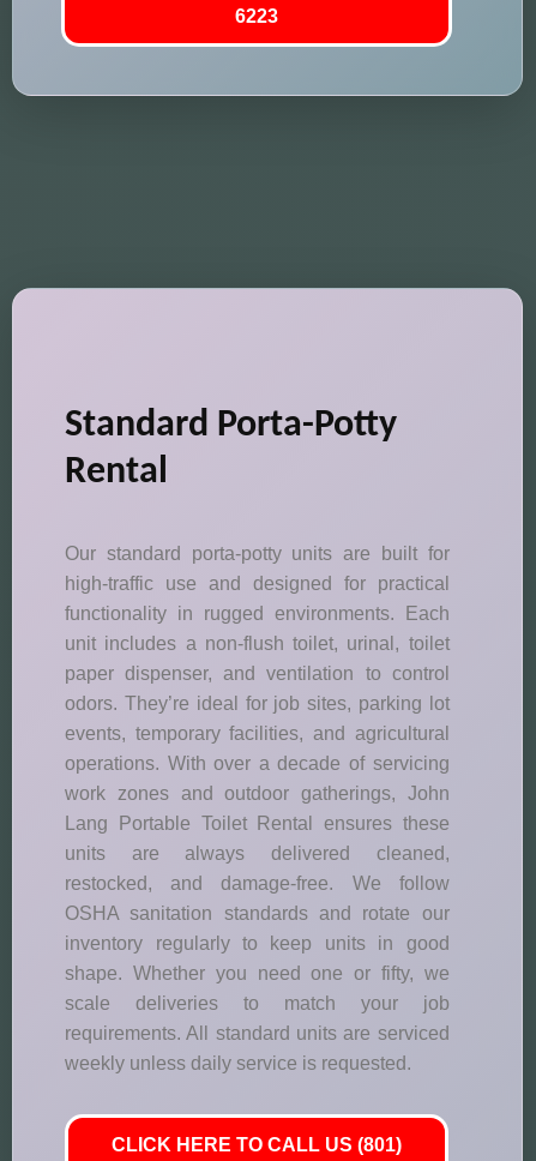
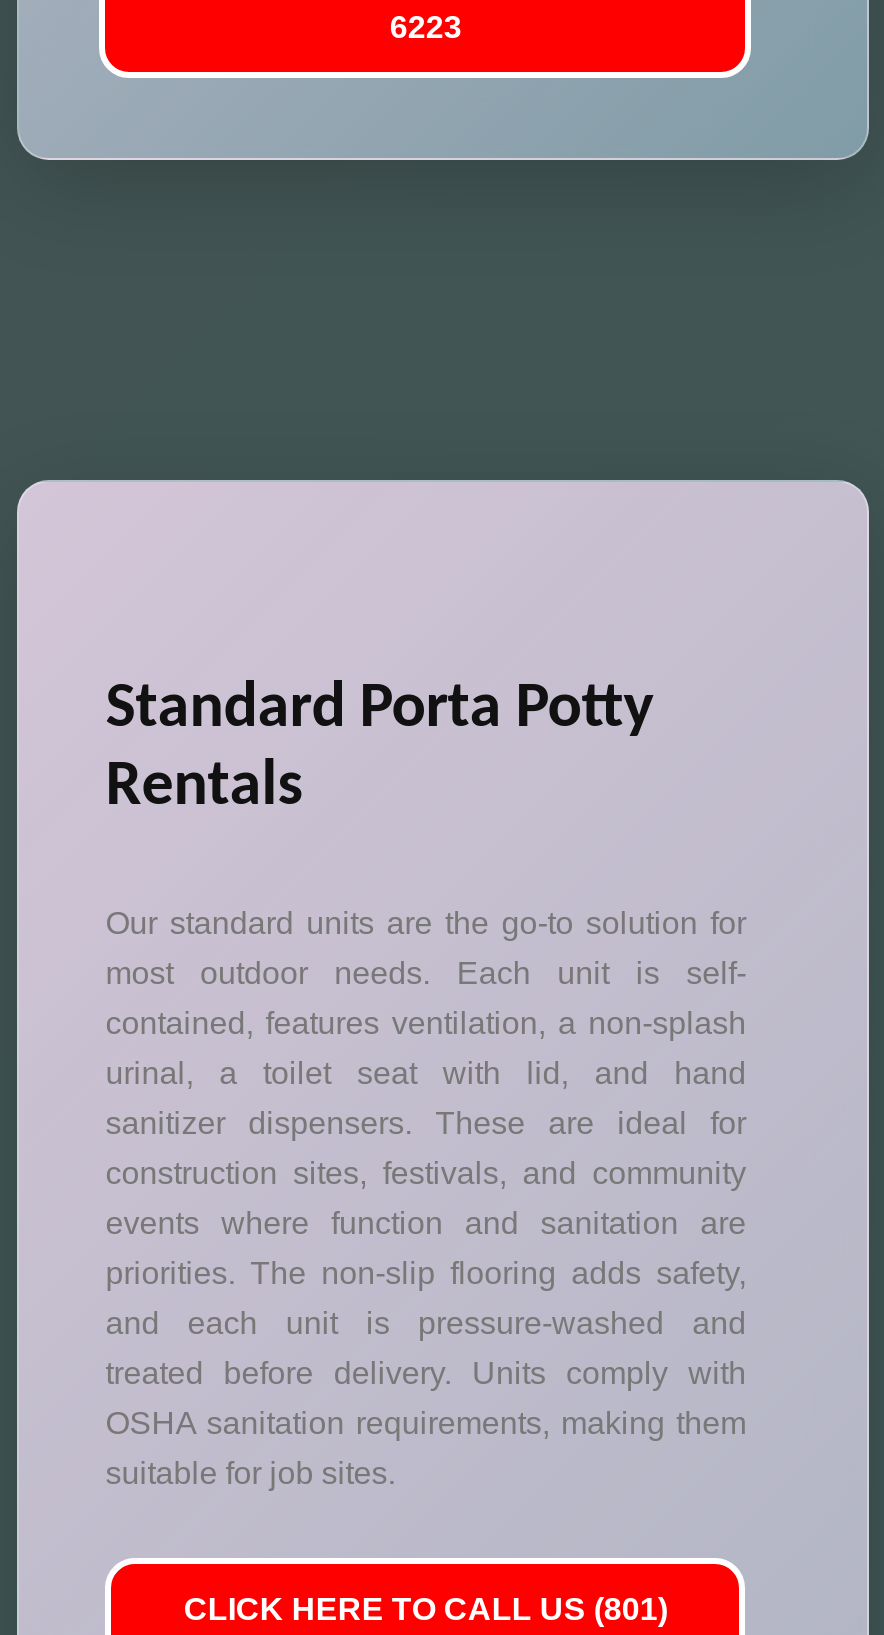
[65,407,449,1073] Standard Porta-Potty | Rental | Our standard porta-potty units are built for | high-traffic use and designed for practical | functionality in rugged environments. Each | unit includes a non-flush toilet, urinal, toilet | paper dispenser, and ventilation to control | odors. They’re ideal for job sites, parking lot | events, temporary facilities, and agricultural | operations. With over a decade of servicing | work zones and outdoor gatherings, John | Lang Portable Toilet Rental ensures these | units are always delivered cleaned, | restocked, and damage-free. We follow | OSHA sanitation standards and rotate our | inventory regularly to keep units in good | shape. Whether you need one or fifty, we | scale deliveries to match your job | requirements. All standard units are serviced | weekly unless daily service is requested. -> [105,678,746,1490] Standard Porta Potty | Rentals | Our standard units are the go-to solution for | most outdoor needs. Each unit is self- | contained, features ventilation, a non-splash | urinal, a toilet seat with lid, and hand | sanitizer dispensers. These are ideal for | construction sites, festivals, and community | events where function and sanitation are | priorities. The non-slip flooring adds safety, | and each unit is pressure-washed and | treated before delivery. Units comply with | OSHA sanitation requirements, making them | suitable for job sites.

